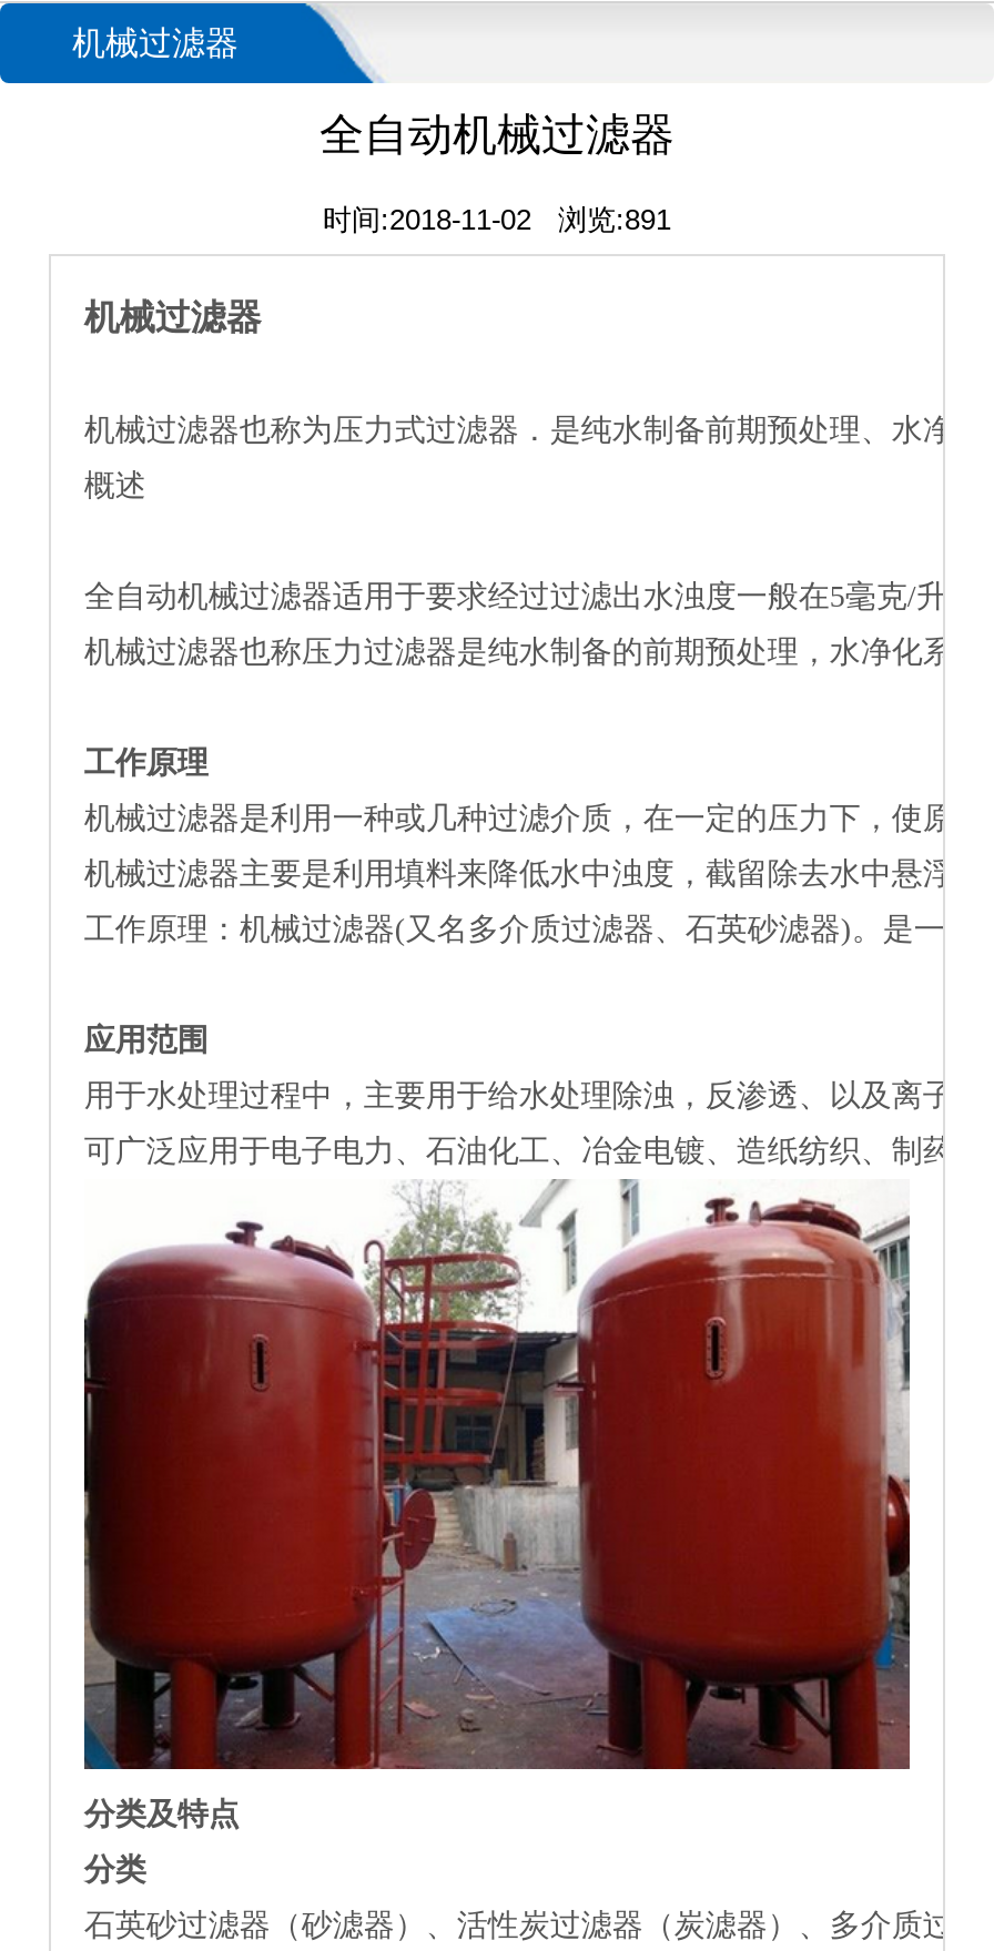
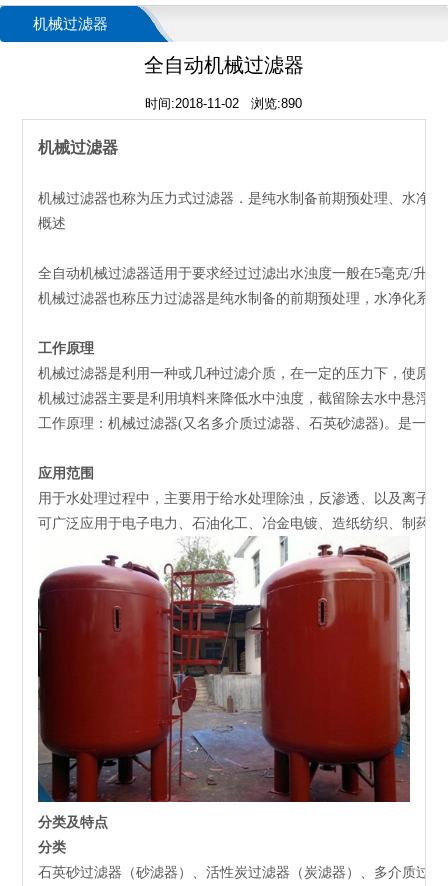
[323,203,671,237] 时间:2018-11-02 浏览:891 -> [145,96,302,111] 时间:2018-11-02 浏览:890

